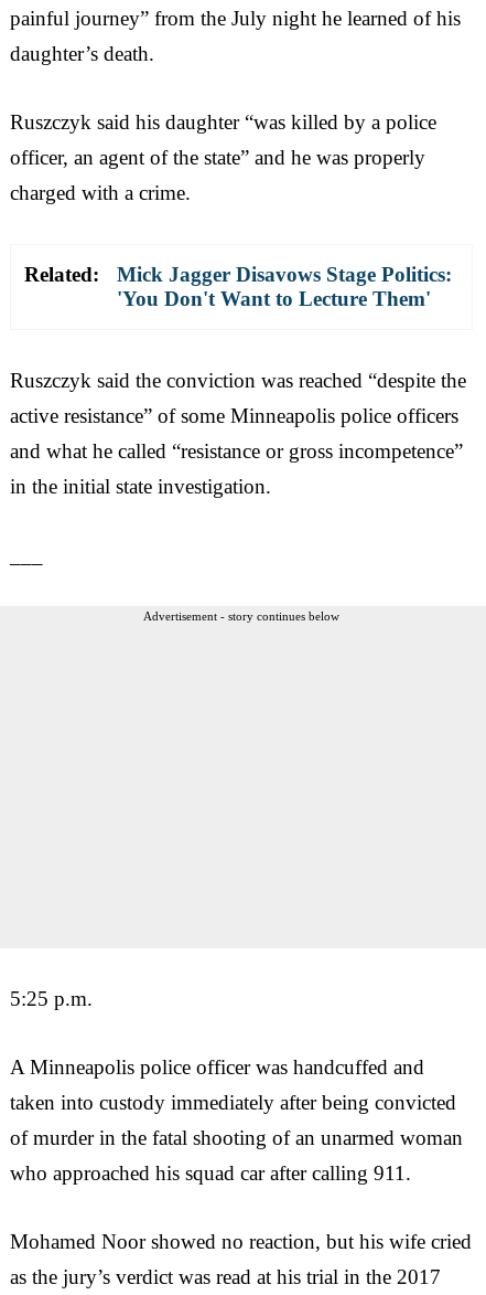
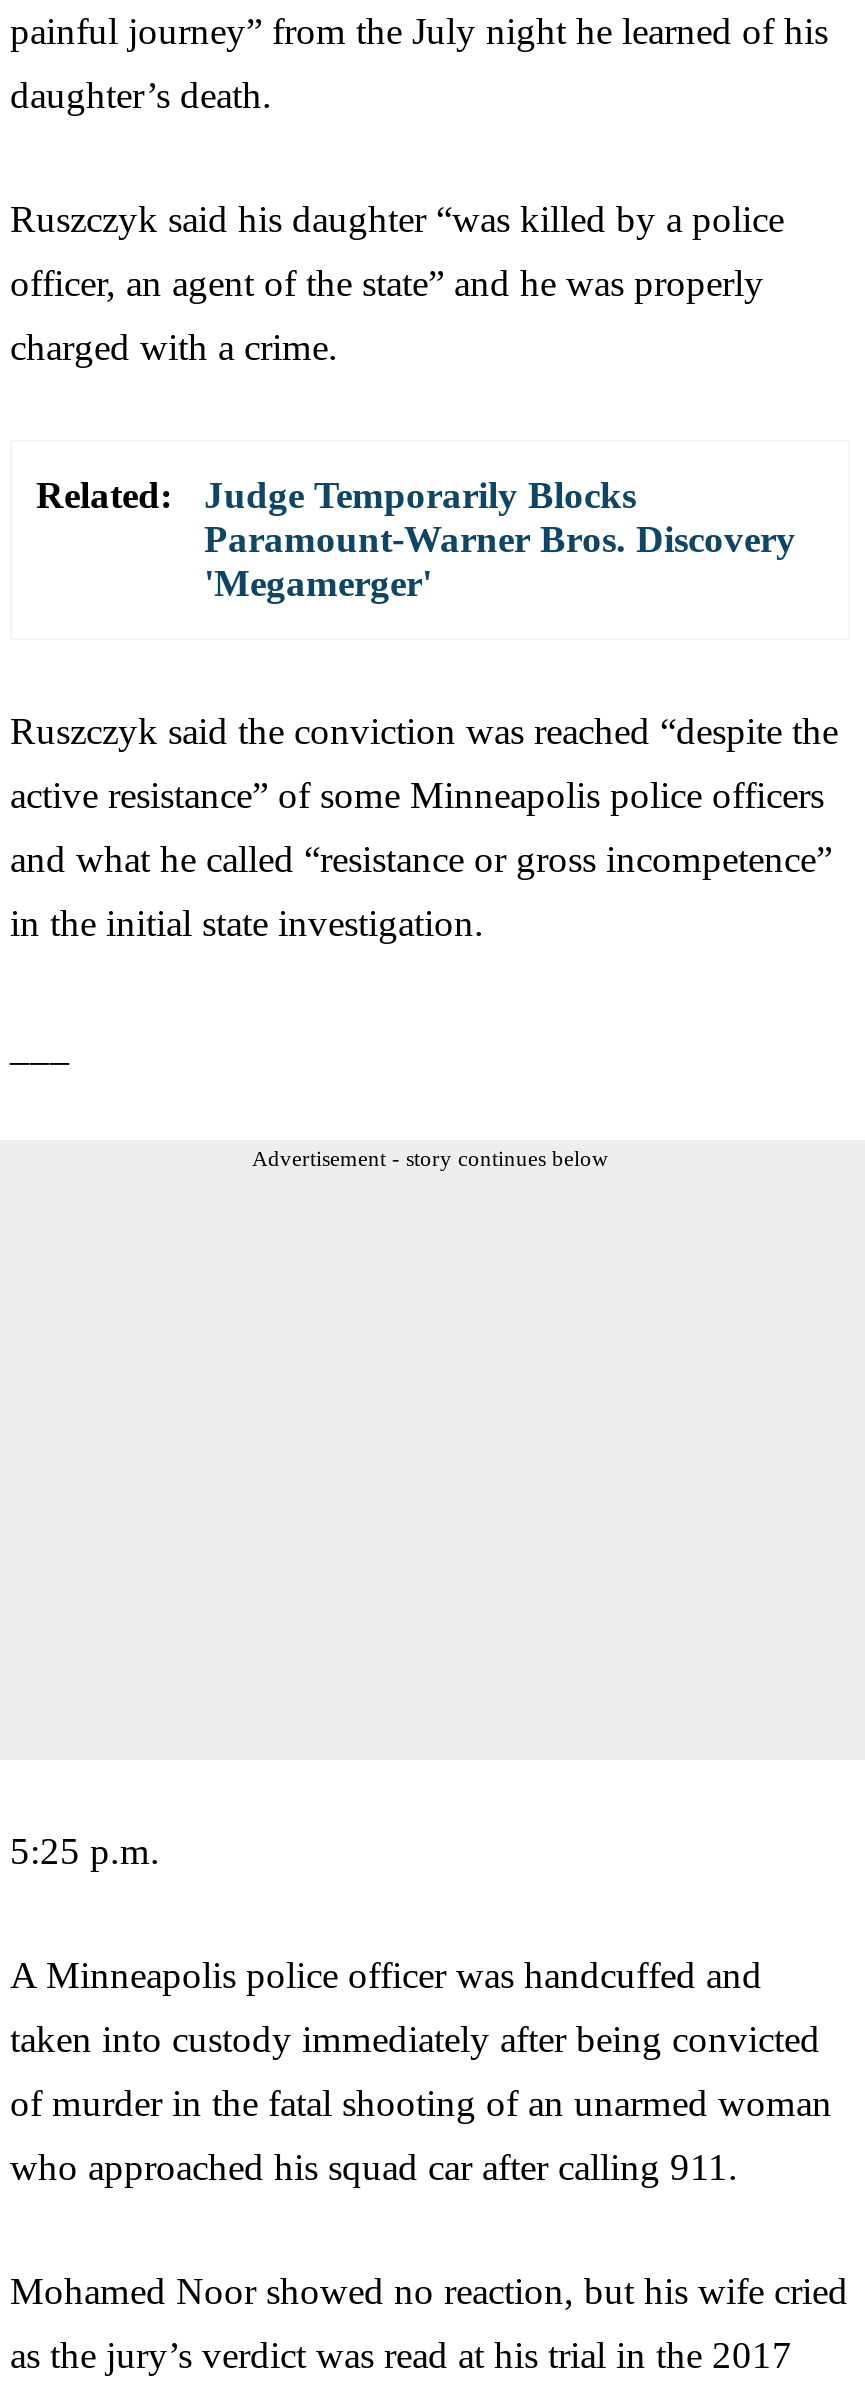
[117,262,452,310] Mick Jagger Disavows Stage Politics: | 'You Don't Want to Lecture Them' -> [204,473,796,603] Judge Temporarily Blocks | Paramount-Warner Bros. Discovery | 'Megamerger'

